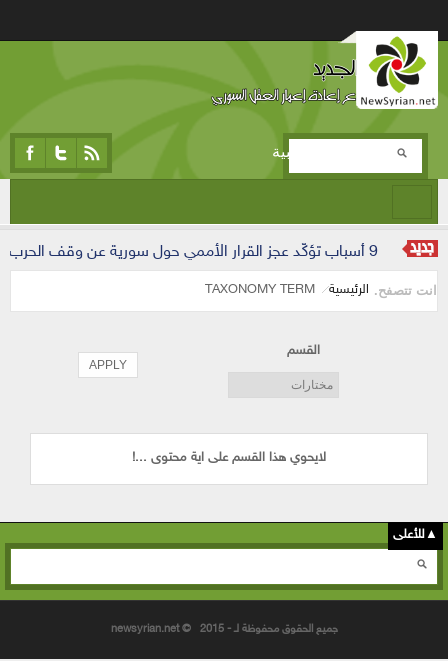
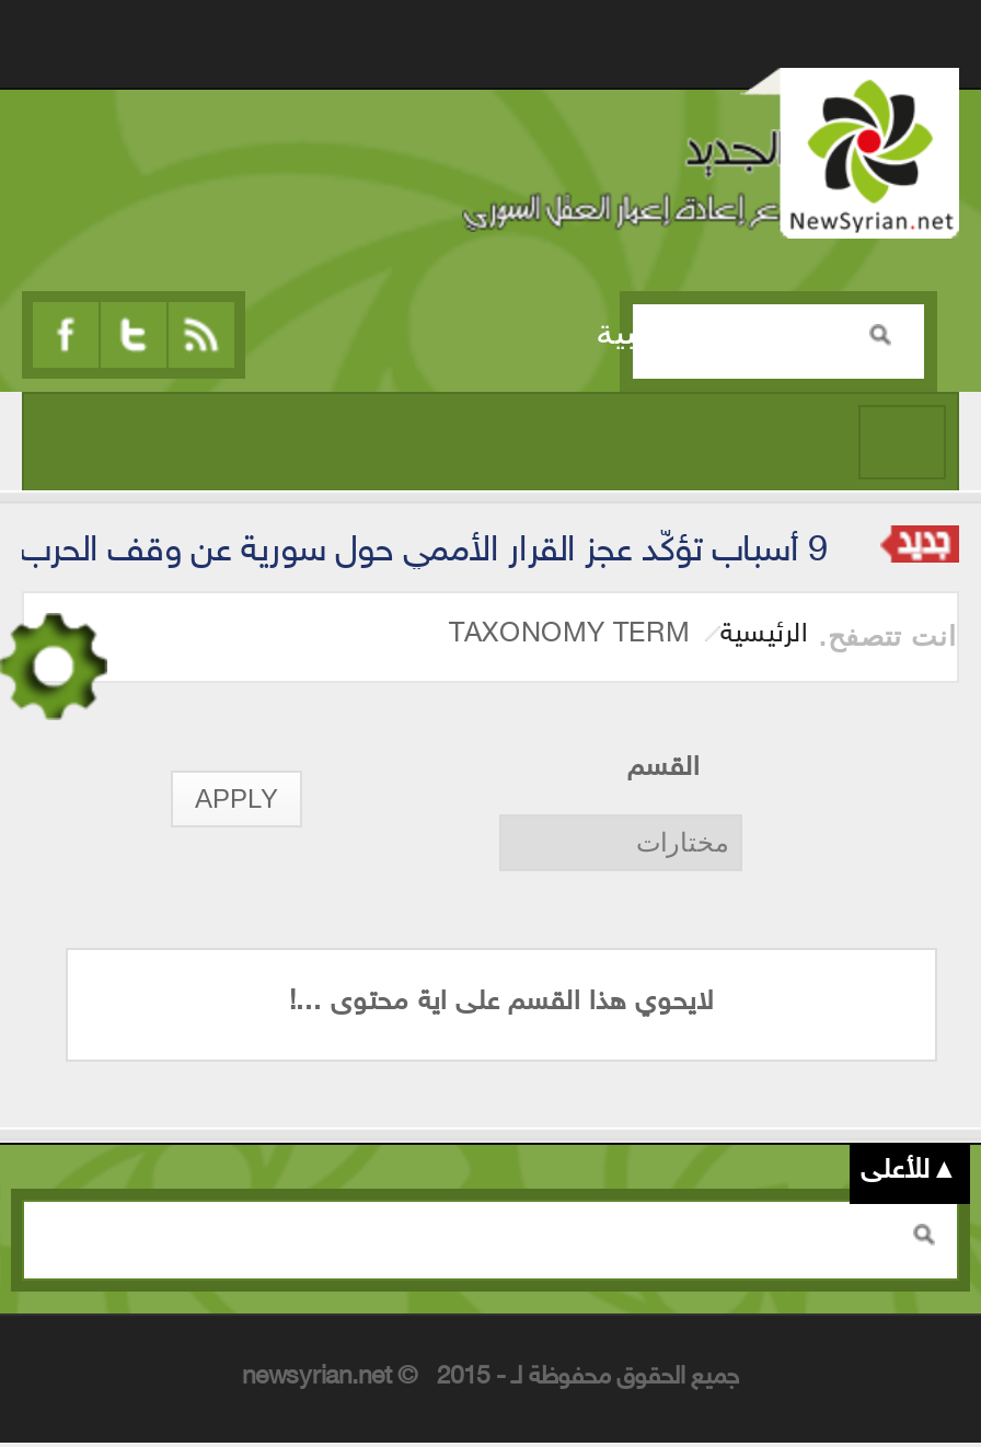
none -> [7,611,109,722] [image]

